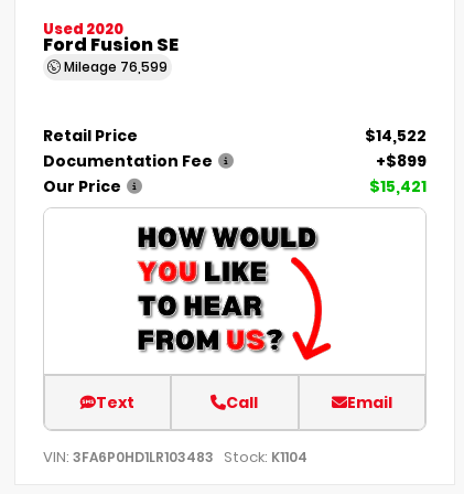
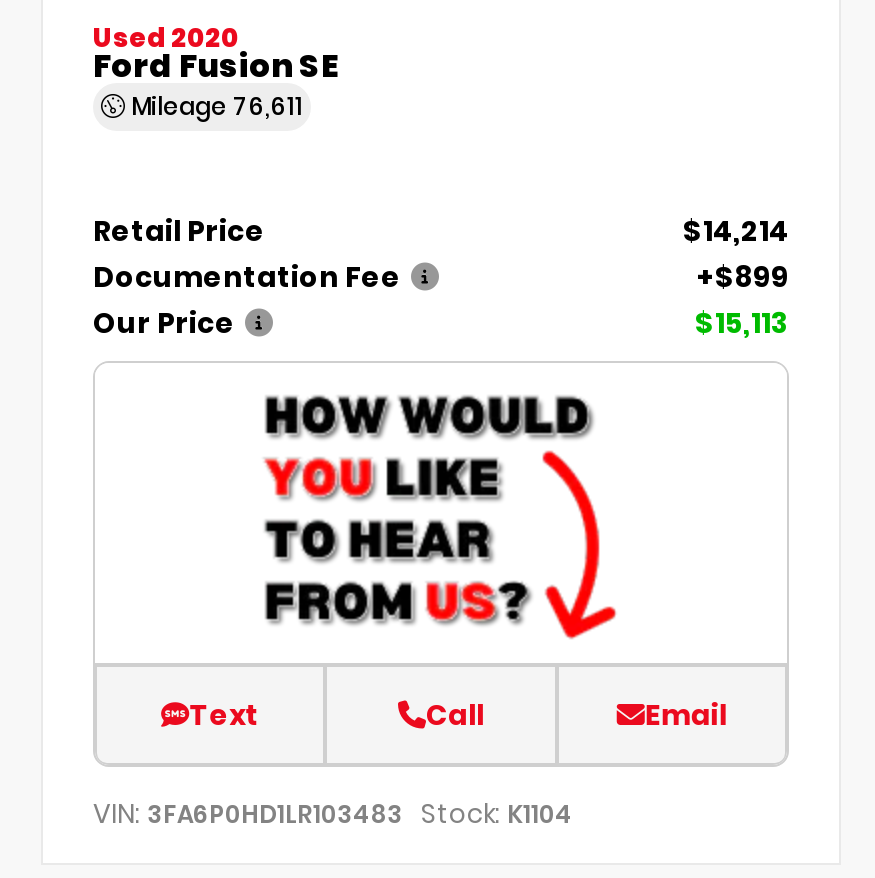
[61,57,168,76] Mileage 76,599 -> [125,88,303,122] Mileage 76,611
[365,124,427,146] $14,522 -> [683,210,789,250] $14,214
[369,175,427,197] $15,421 -> [695,302,789,342] $15,113

